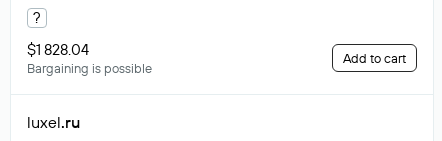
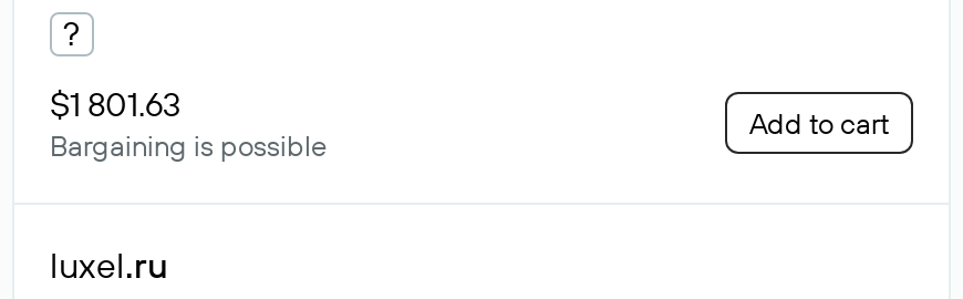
[27,40,89,59] $1 828.04 -> [50,83,180,125] $1 801.63

